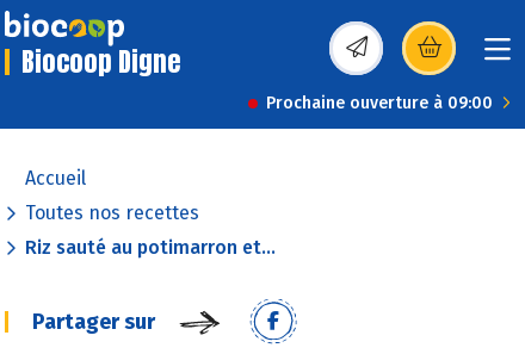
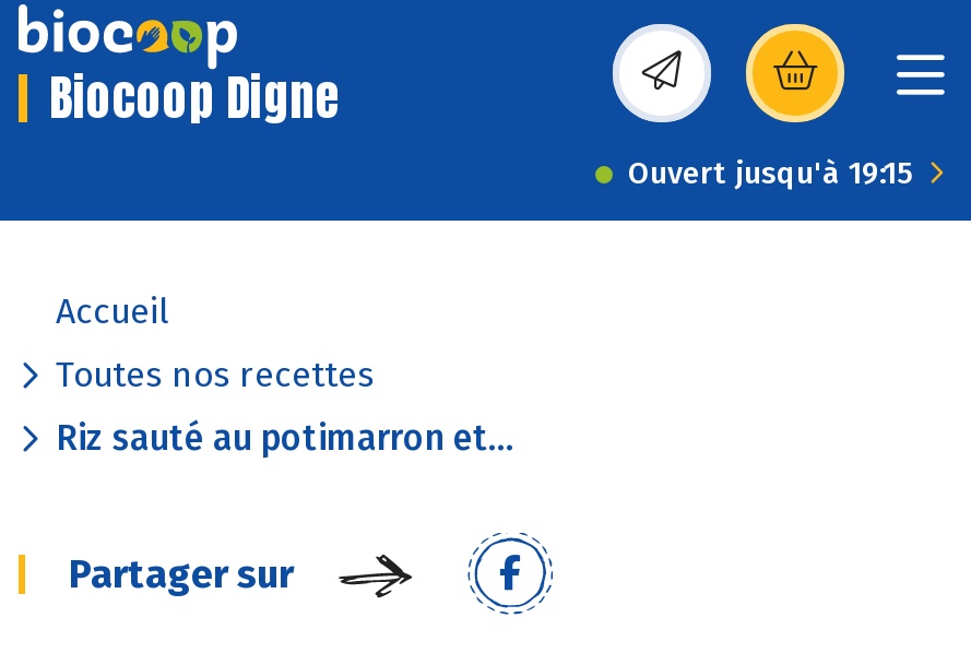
[266,93,493,113] Prochaine ouverture à 09:00 -> [628,155,912,192] Ouvert jusqu'à 19:15

